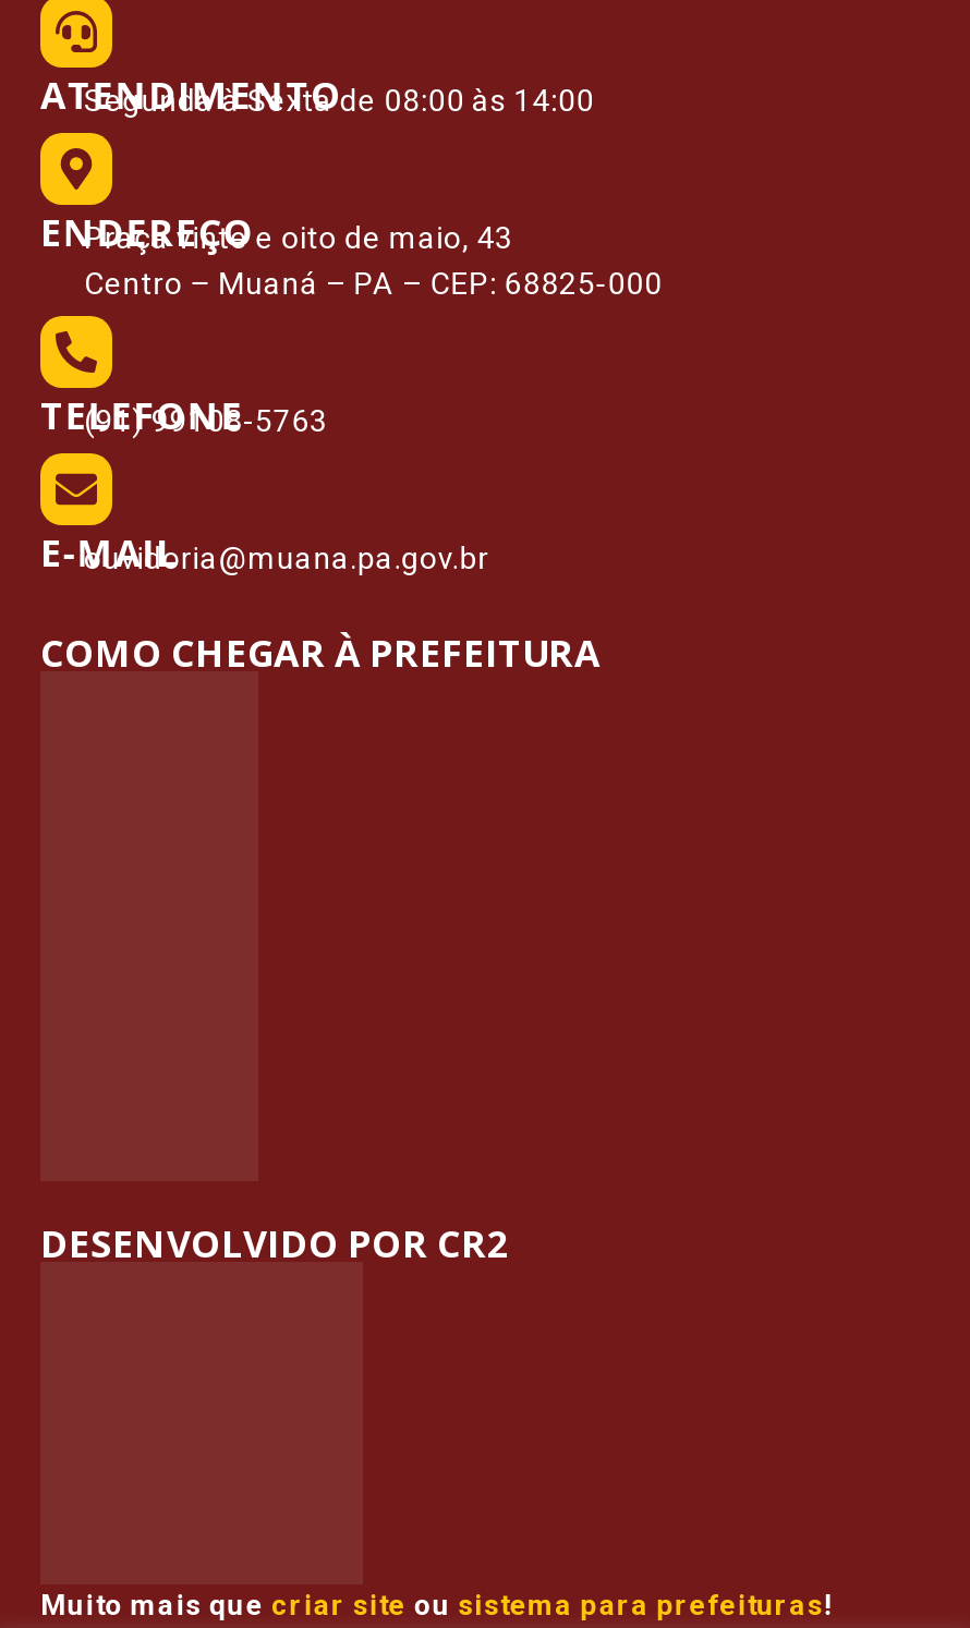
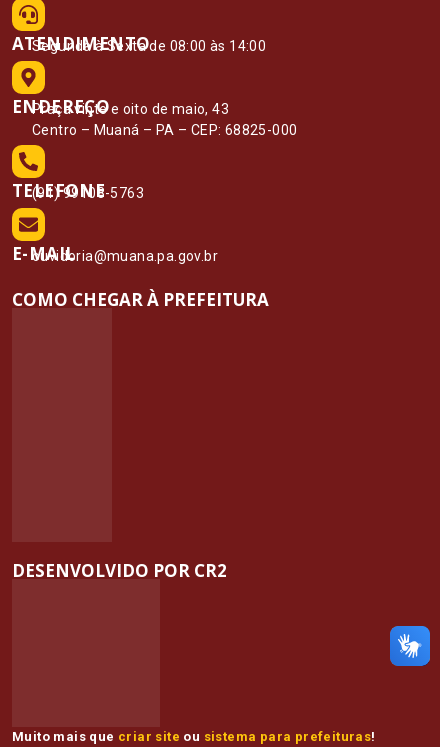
none -> [389,625,431,667] [image]

